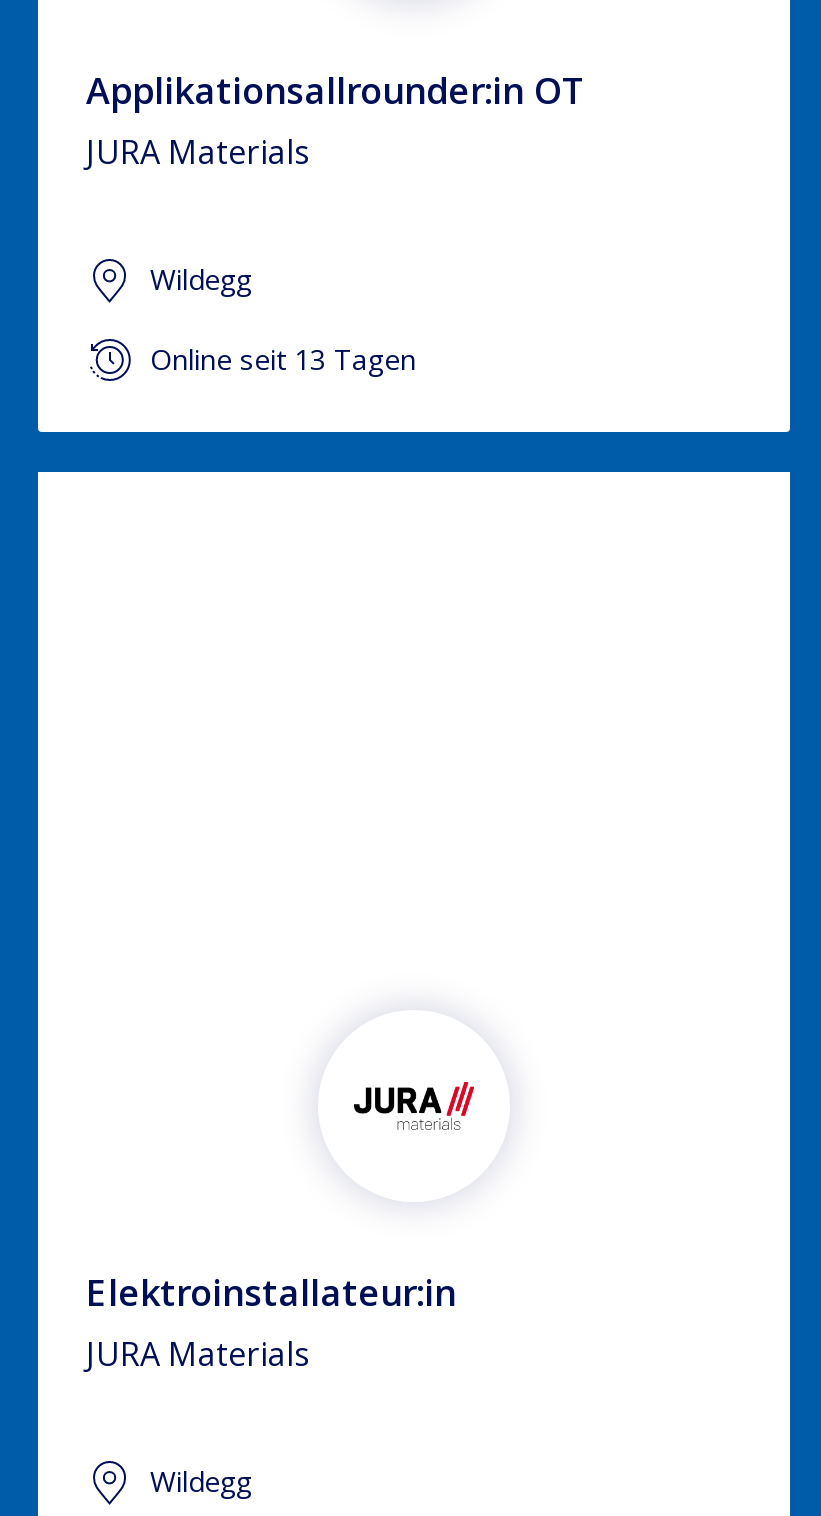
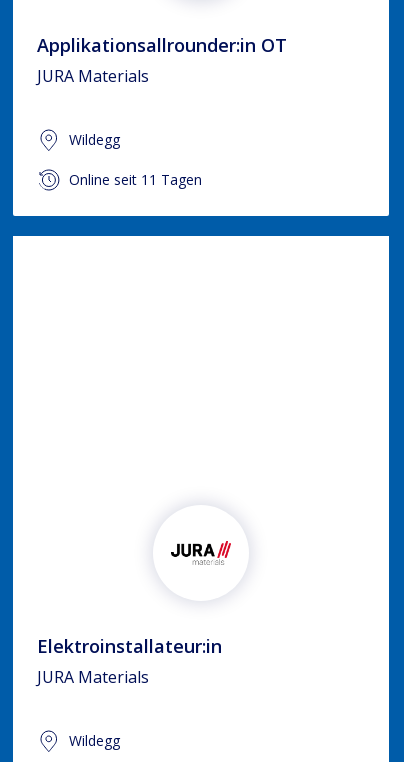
[150,340,416,378] Online seit 13 Tagen -> [69,170,202,189] Online seit 11 Tagen

